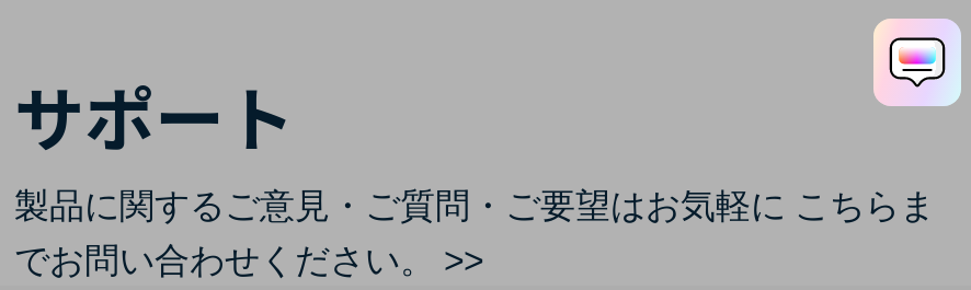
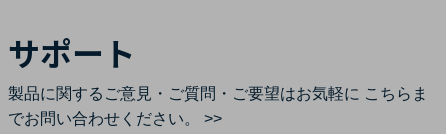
[873,19,961,106] [image] -> none

